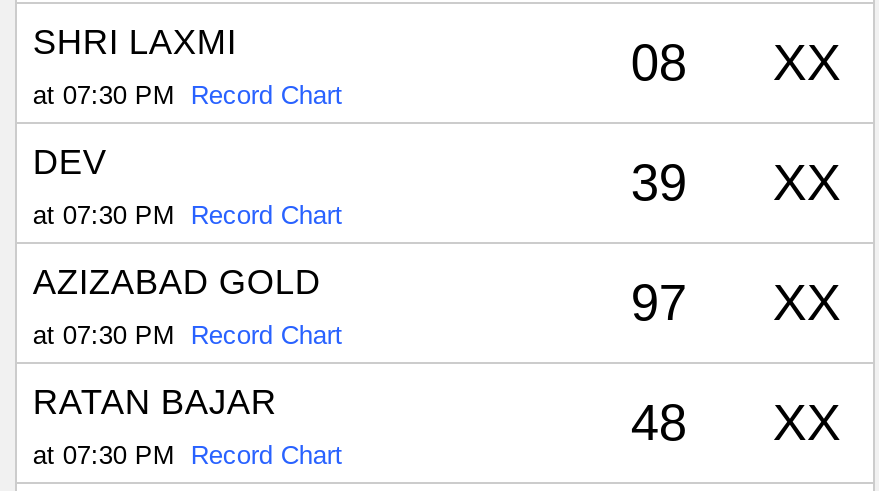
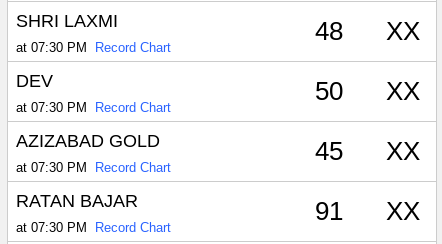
[631,34,841,90] 08 XX -> [315,17,420,45] 48 XX
[631,154,841,210] 39 XX -> [315,77,420,105] 50 XX
[631,274,841,330] 97 XX -> [315,137,420,165] 45 XX
[631,394,841,450] 48 XX -> [315,197,420,225] 91 XX

